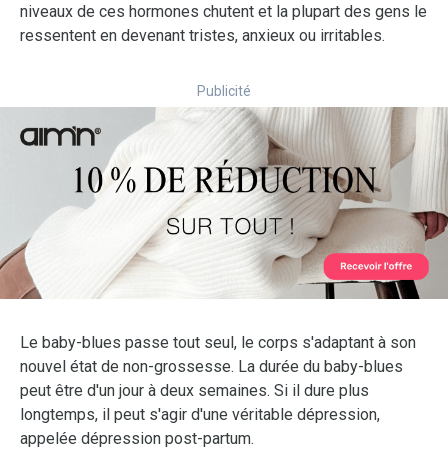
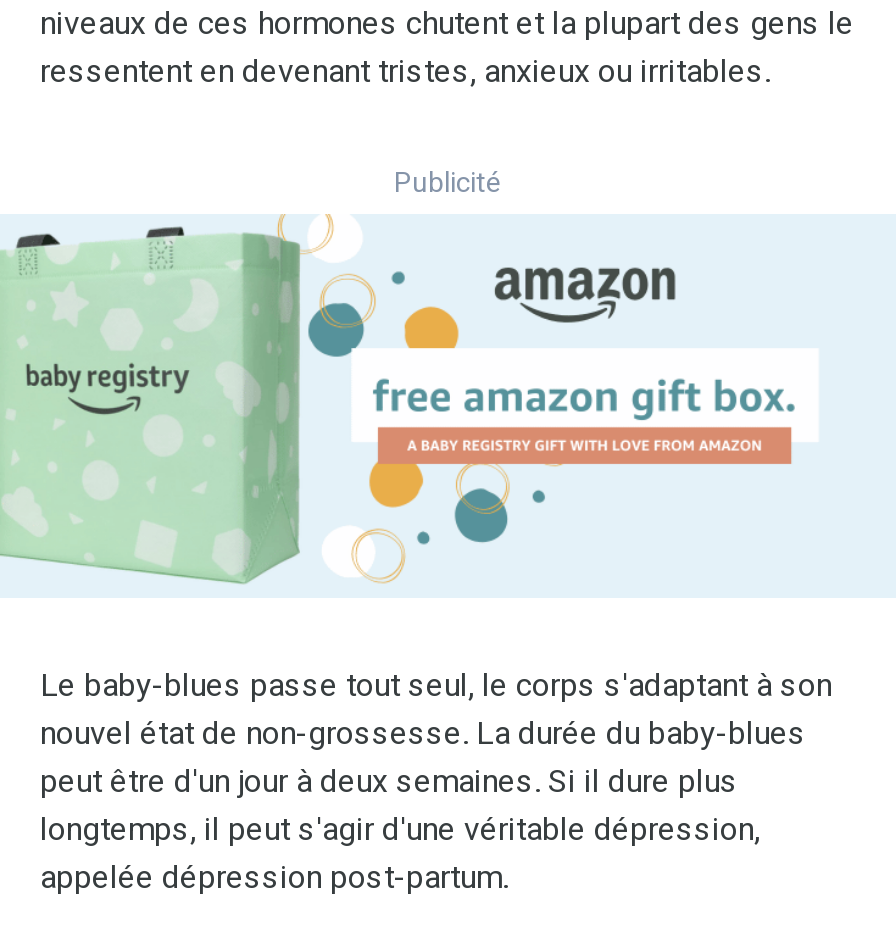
[3,106,445,300] [image] -> [6,214,890,598] [image]

